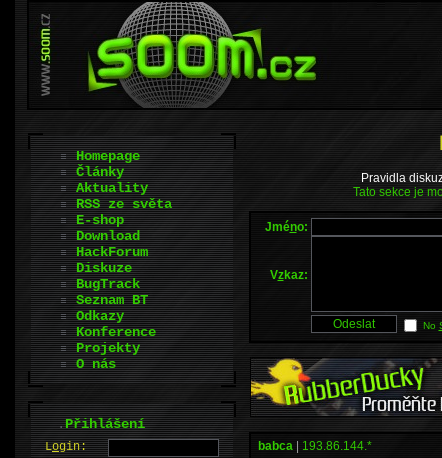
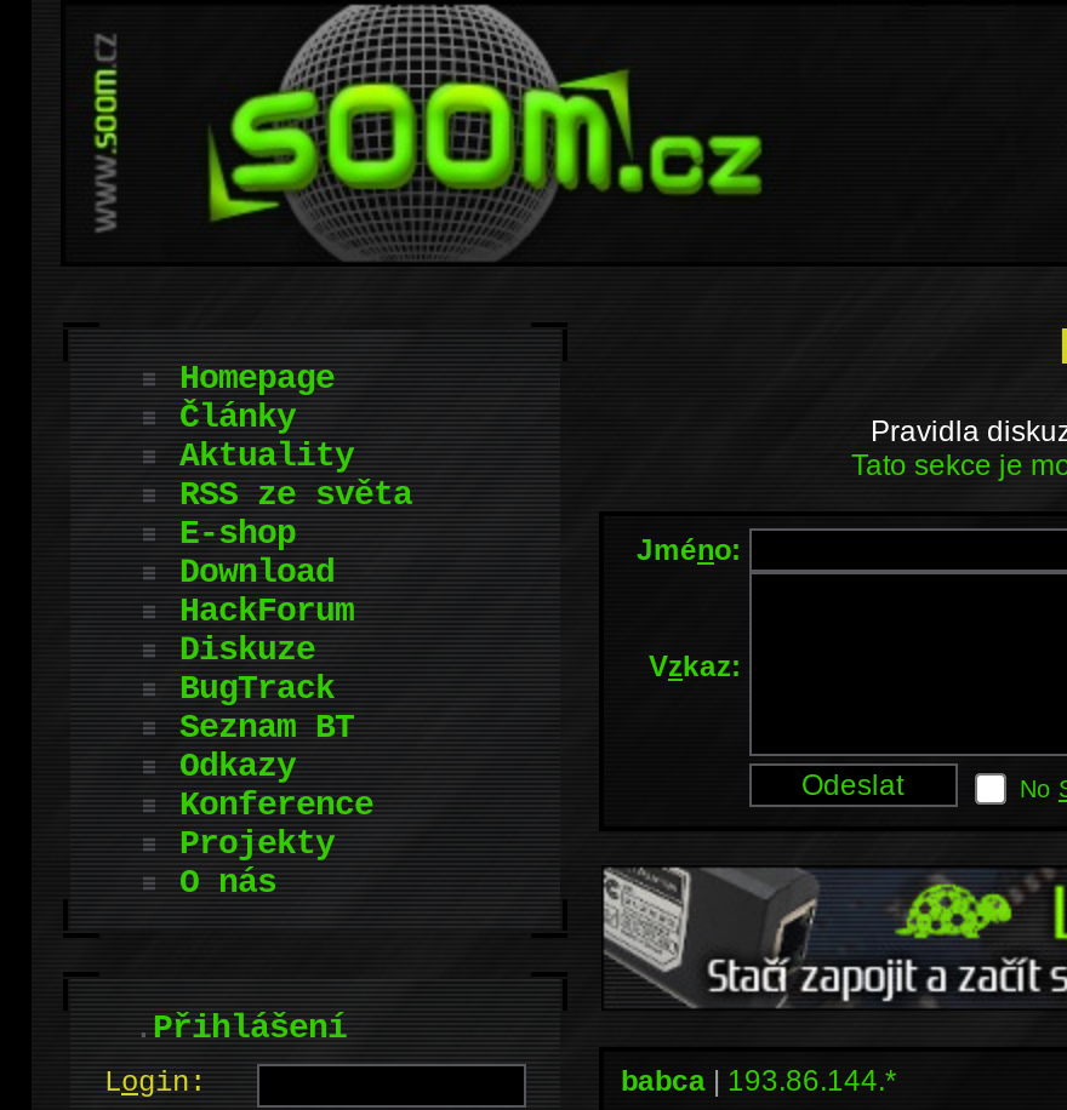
[250,358,439,415] [image] -> [601,865,1060,1008] [image]

